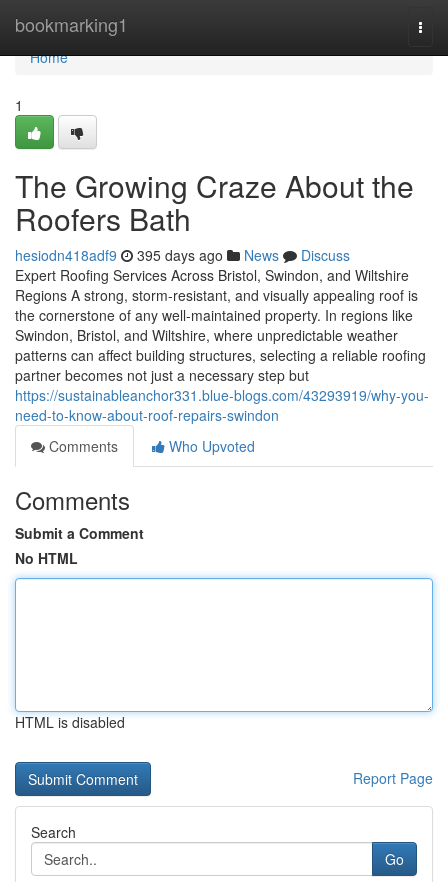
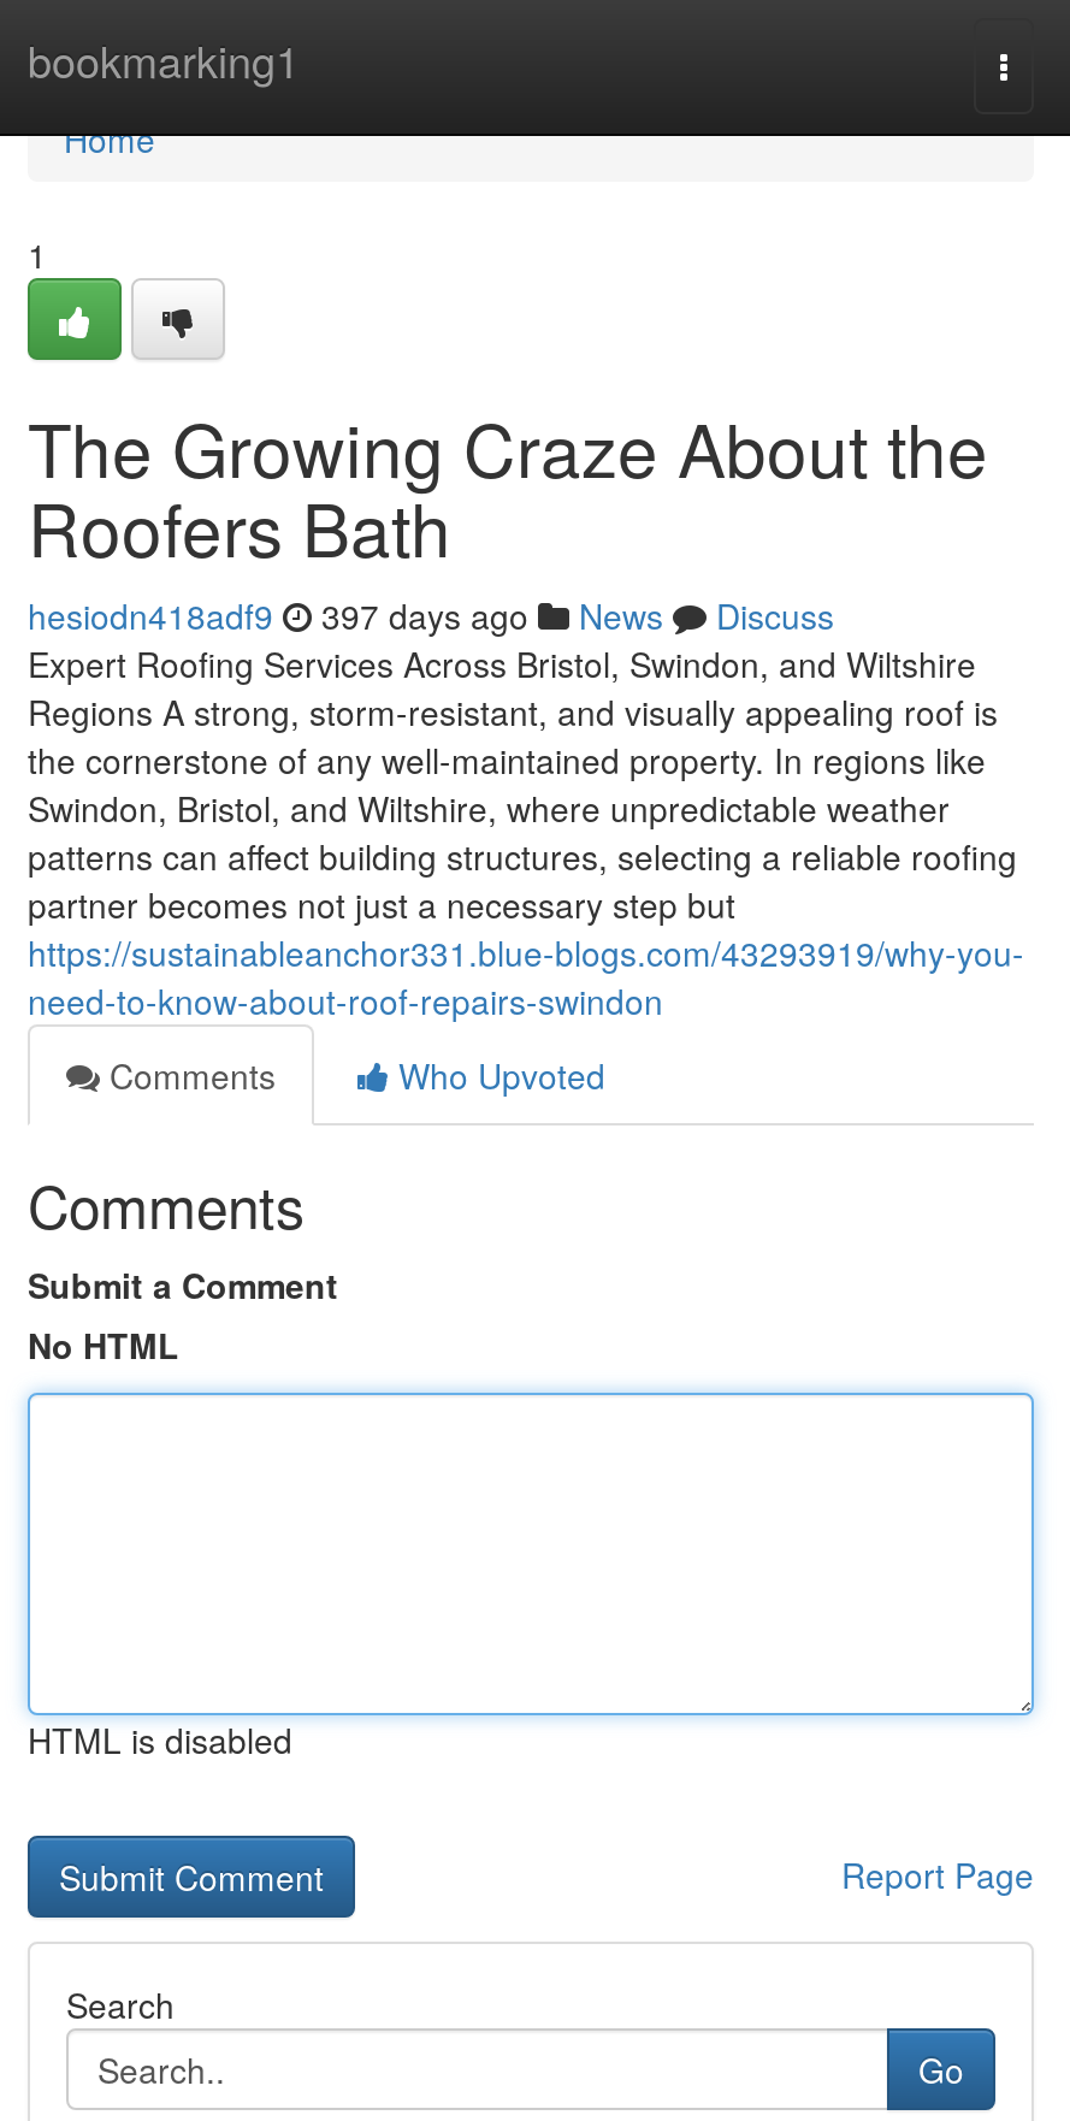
[15,245,350,265] hesiodn418adf9 395 days ago News Discuss -> [28,591,834,639] hesiodn418adf9 397 days ago News Discuss

